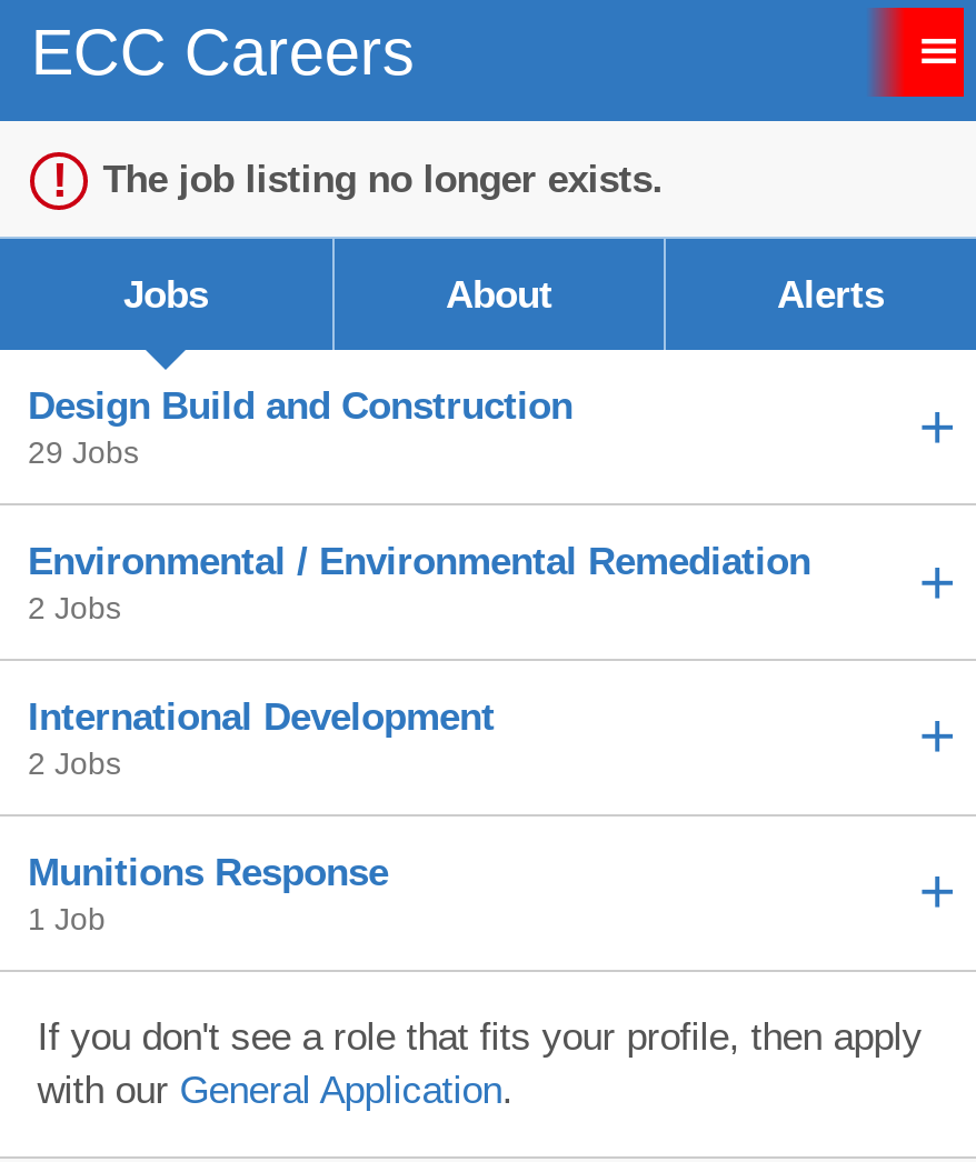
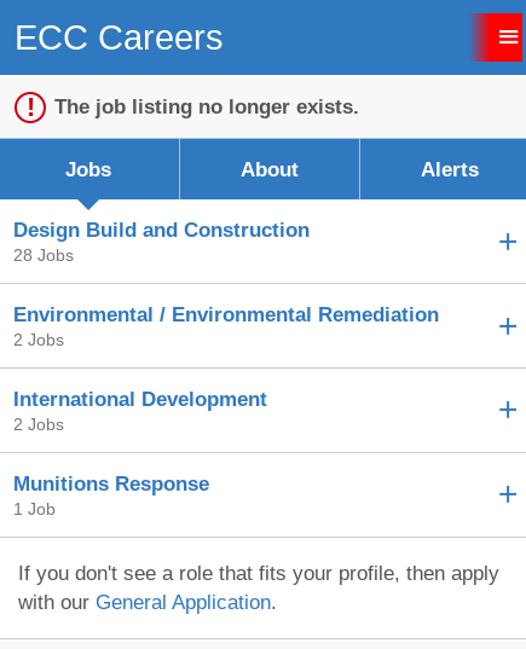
[28,435,139,471] 29 Jobs -> [13,246,74,265] 28 Jobs

